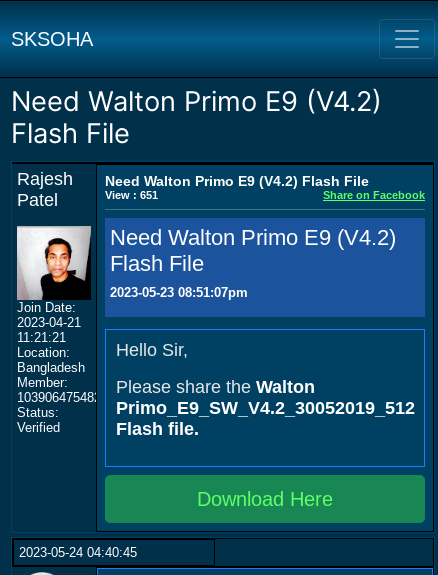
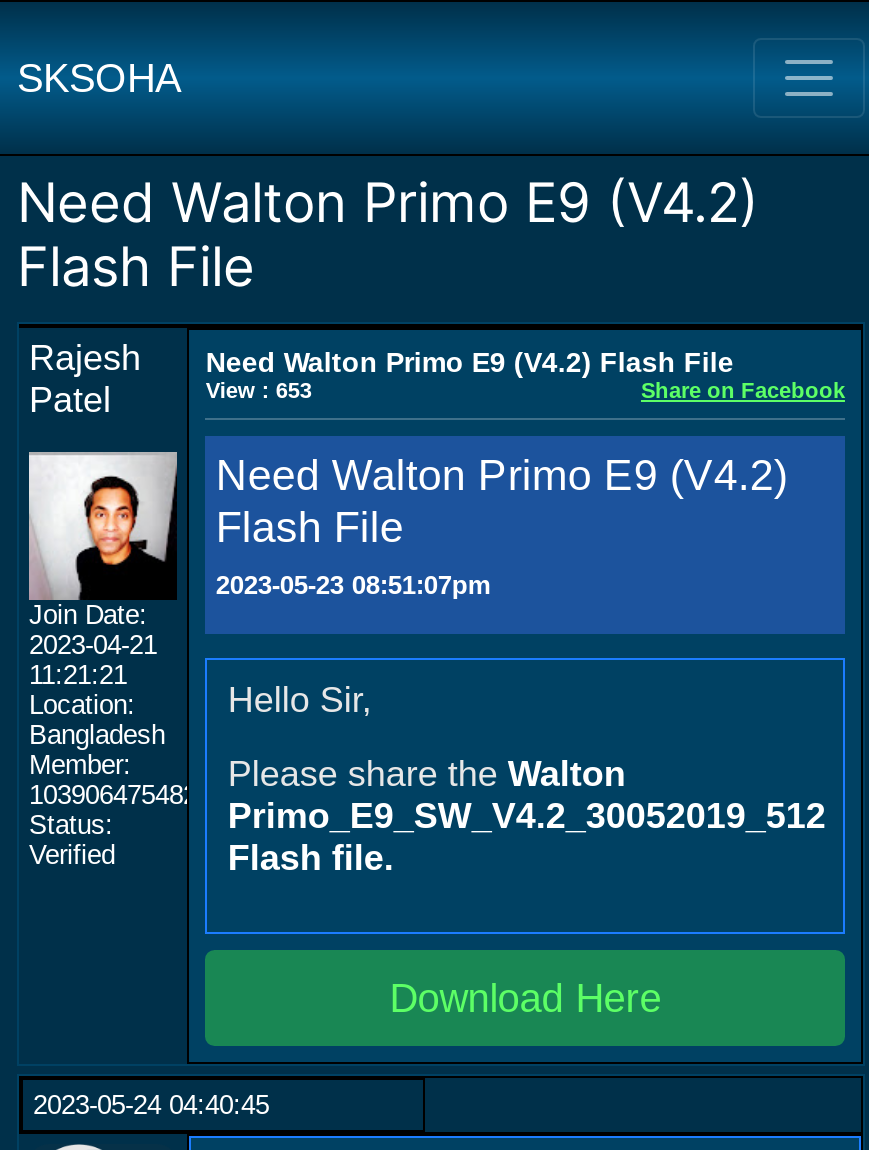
[105,189,158,201] View : 651 -> [206,378,312,402] View : 653

